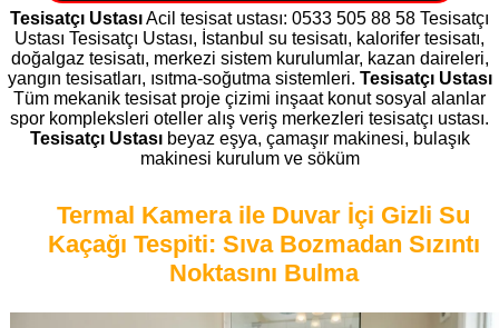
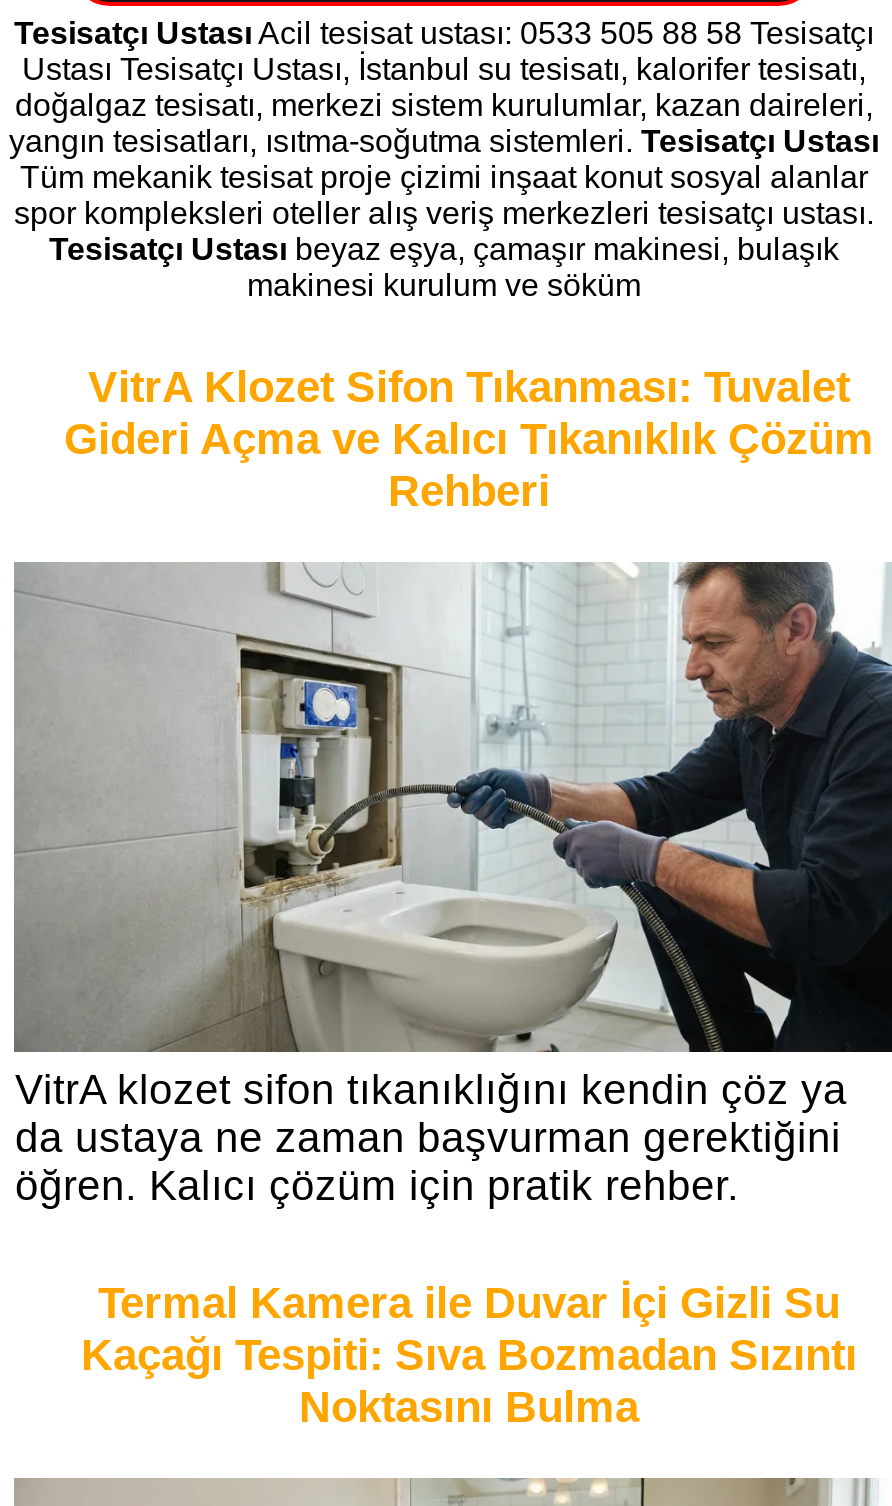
none -> [15,560,886,1208] [image] | VitrA klozet sifon tıkanıklığını kendin çöz ya | da ustaya ne zaman başvurman gerektiğini | öğren. Kalıcı çözüm için pratik rehber.
none -> [64,362,874,516] VitrA Klozet Sifon Tıkanması: Tuvalet | Gideri Açma ve Kalıcı Tıkanıklık Çözüm | Rehberi

